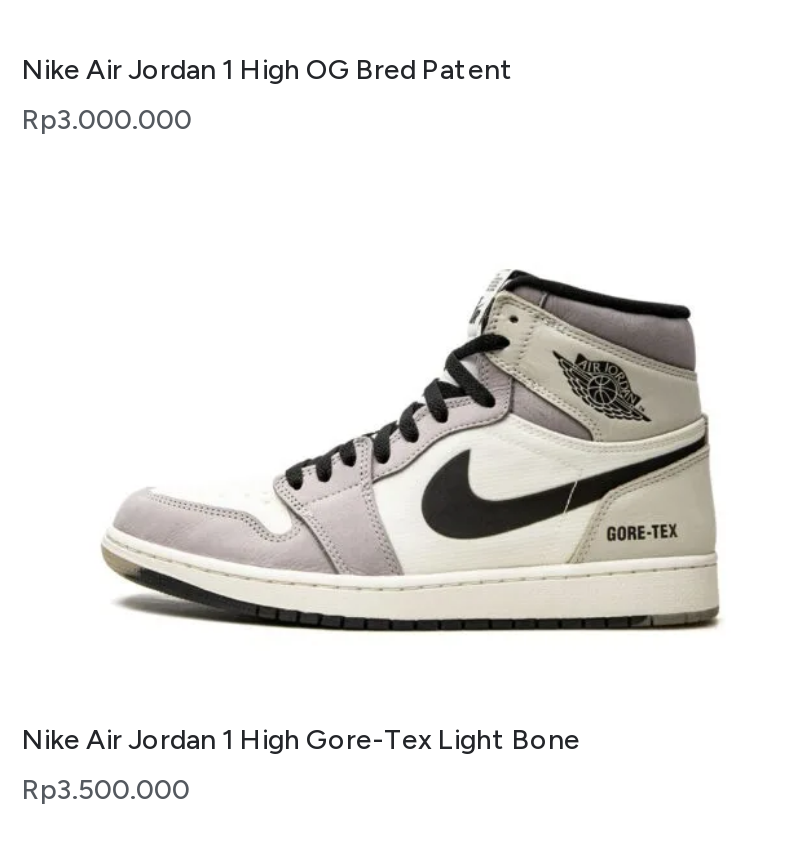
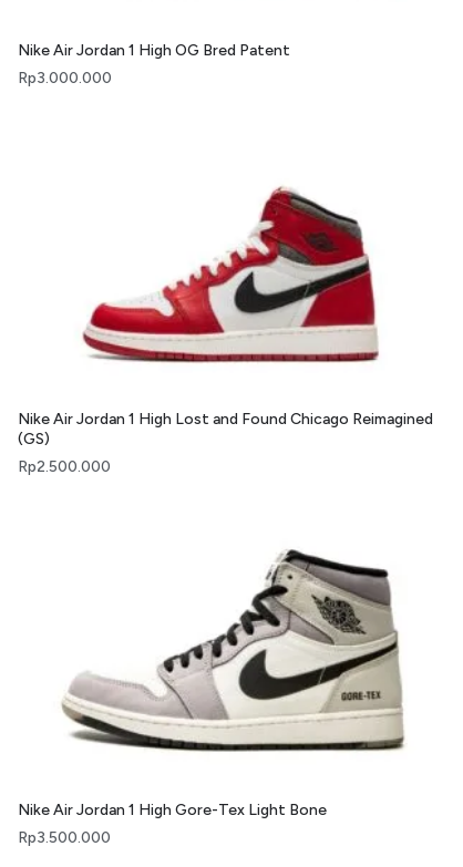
none -> [18,410,433,476] Nike Air Jordan 1 High Lost and Found Chicago Reimagined | (GS) | Rp2.500.000
none -> [82,186,380,363] [image]

